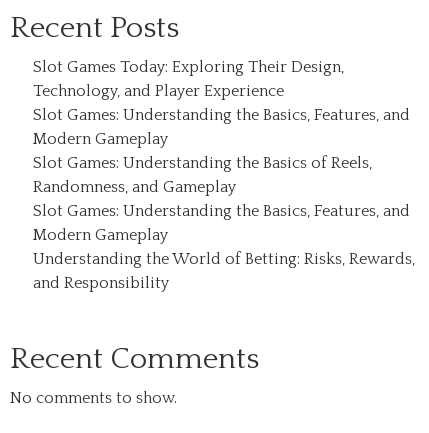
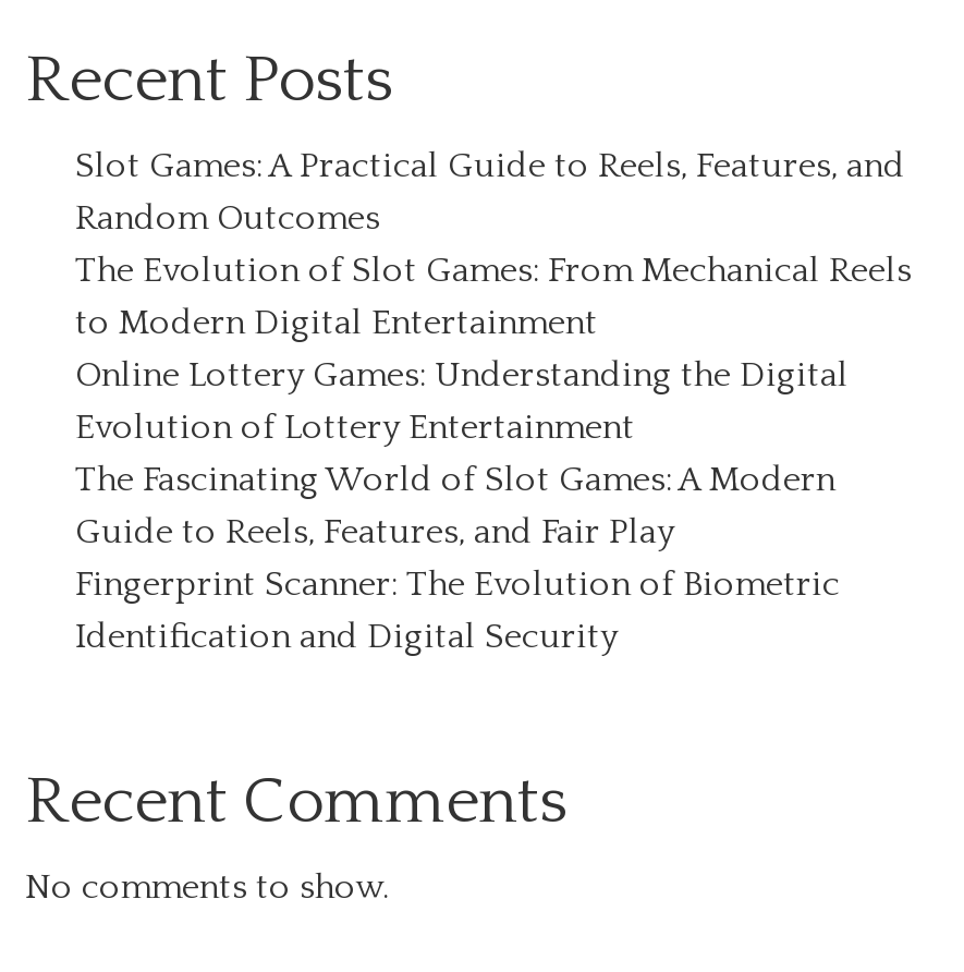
[33,58,415,292] Slot Games Today: Exploring Their Design, | Technology, and Player Experience | Slot Games: Understanding the Basics, Features, and | Modern Gameplay | Slot Games: Understanding the Basics of Reels, | Randomness, and Gameplay | Slot Games: Understanding the Basics, Features, and | Modern Gameplay | Understanding the World of Betting: Risks, Rewards, | and Responsibility -> [75,146,912,656] Slot Games: A Practical Guide to Reels, Features, and | Random Outcomes | The Evolution of Slot Games: From Mechanical Reels | to Modern Digital Entertainment | Online Lottery Games: Understanding the Digital | Evolution of Lottery Entertainment | The Fascinating World of Slot Games: A Modern | Guide to Reels, Features, and Fair Play | Fingerprint Scanner: The Evolution of Biometric | Identification and Digital Security

